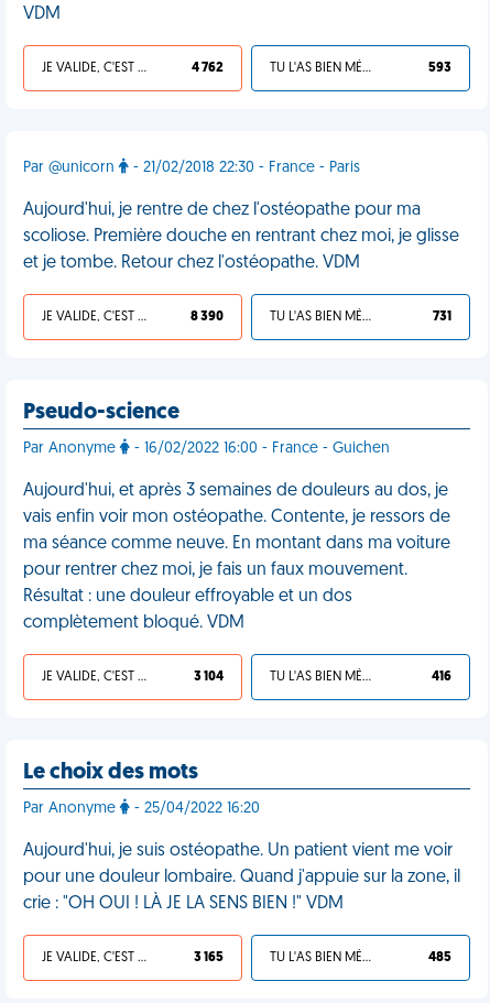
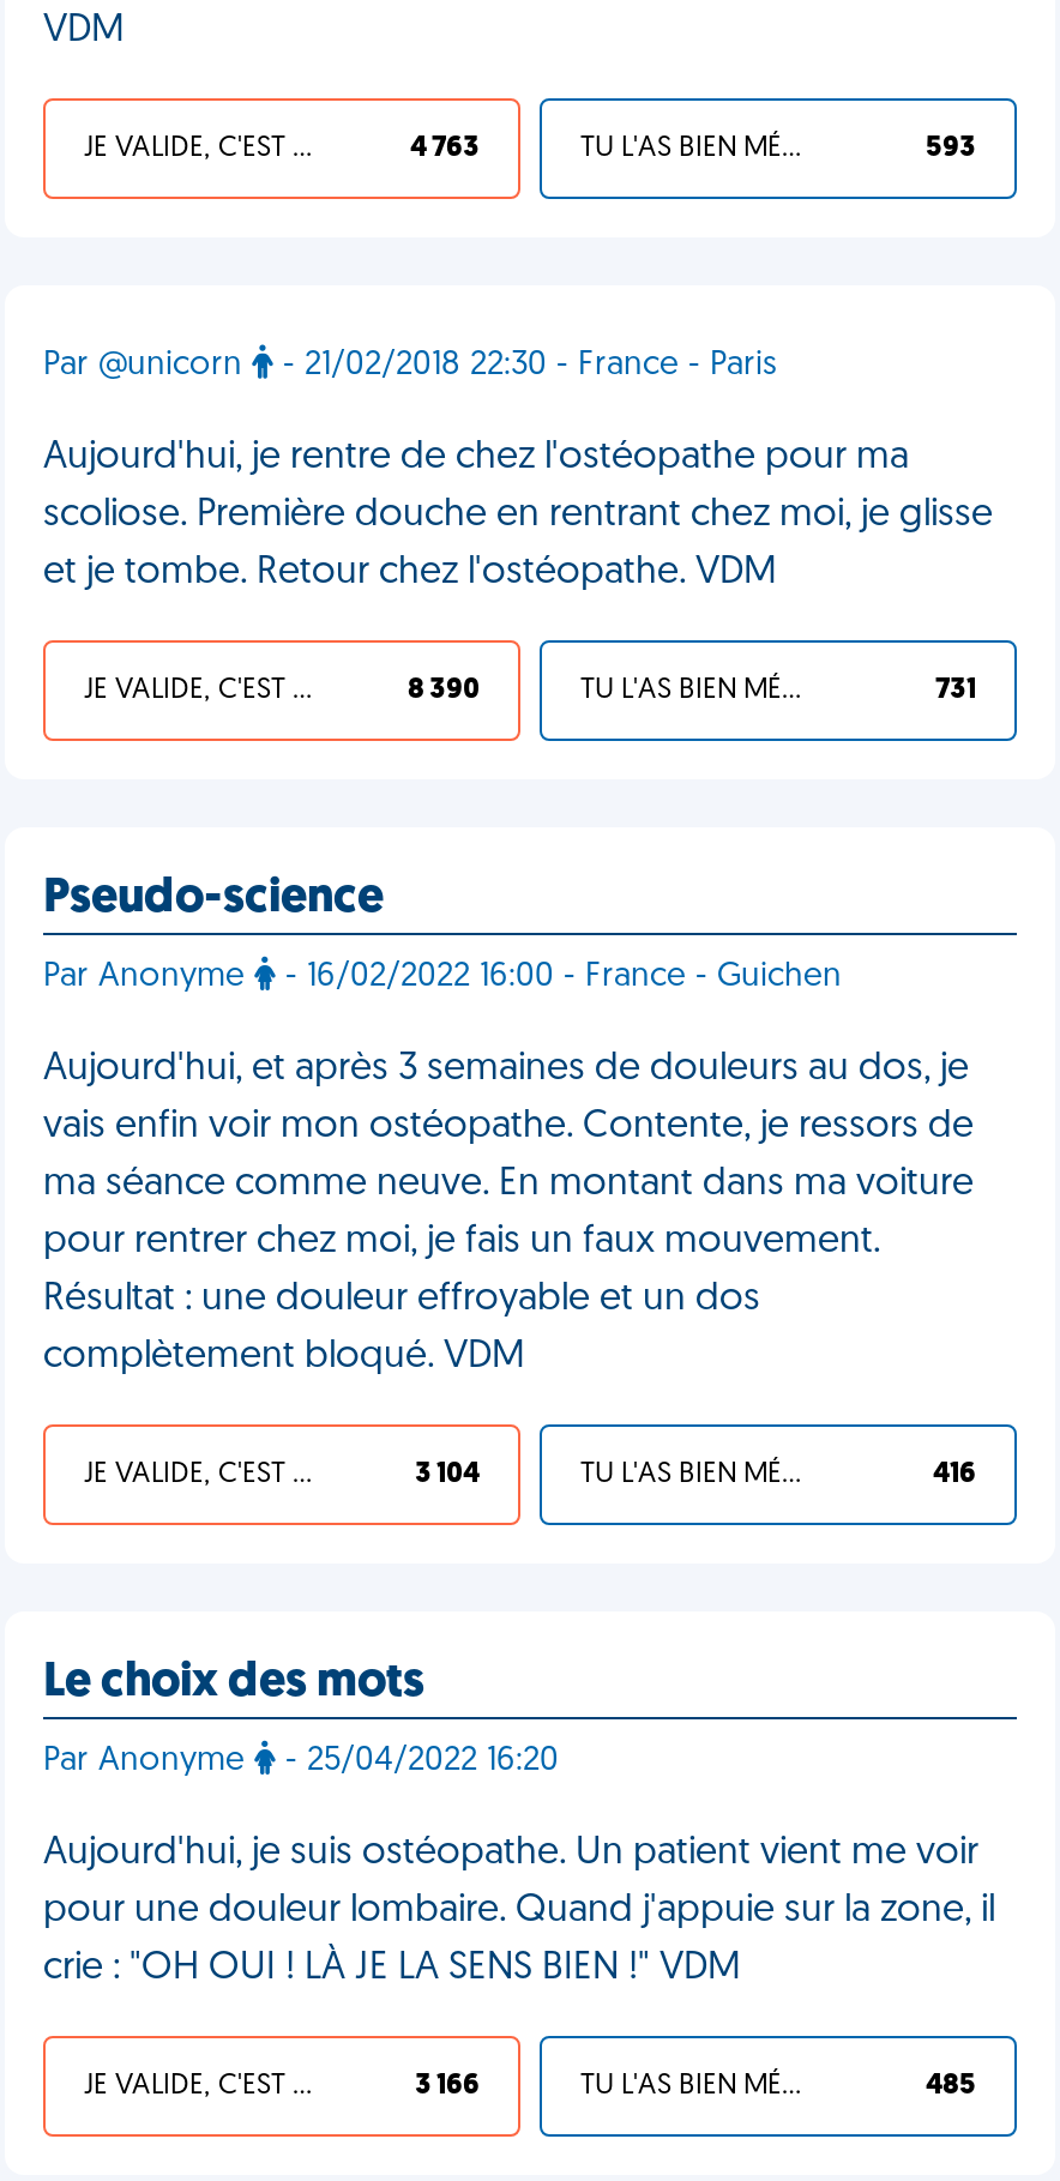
[192,62,224,75] 4 762 -> [410,134,480,163] 4 763
[194,951,224,964] 3 165 -> [415,2072,480,2101] 3 166

